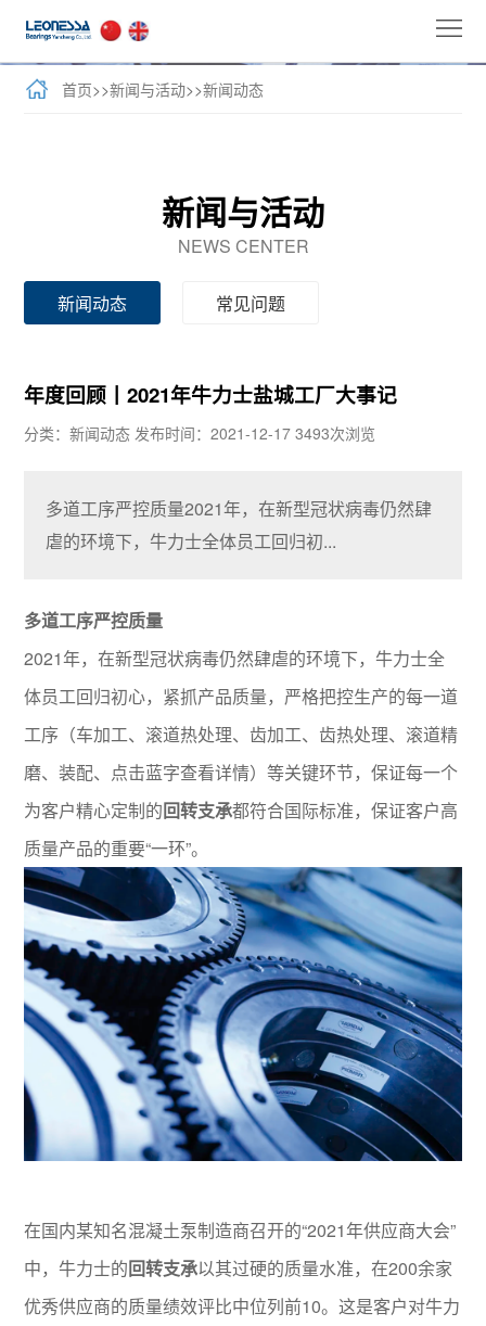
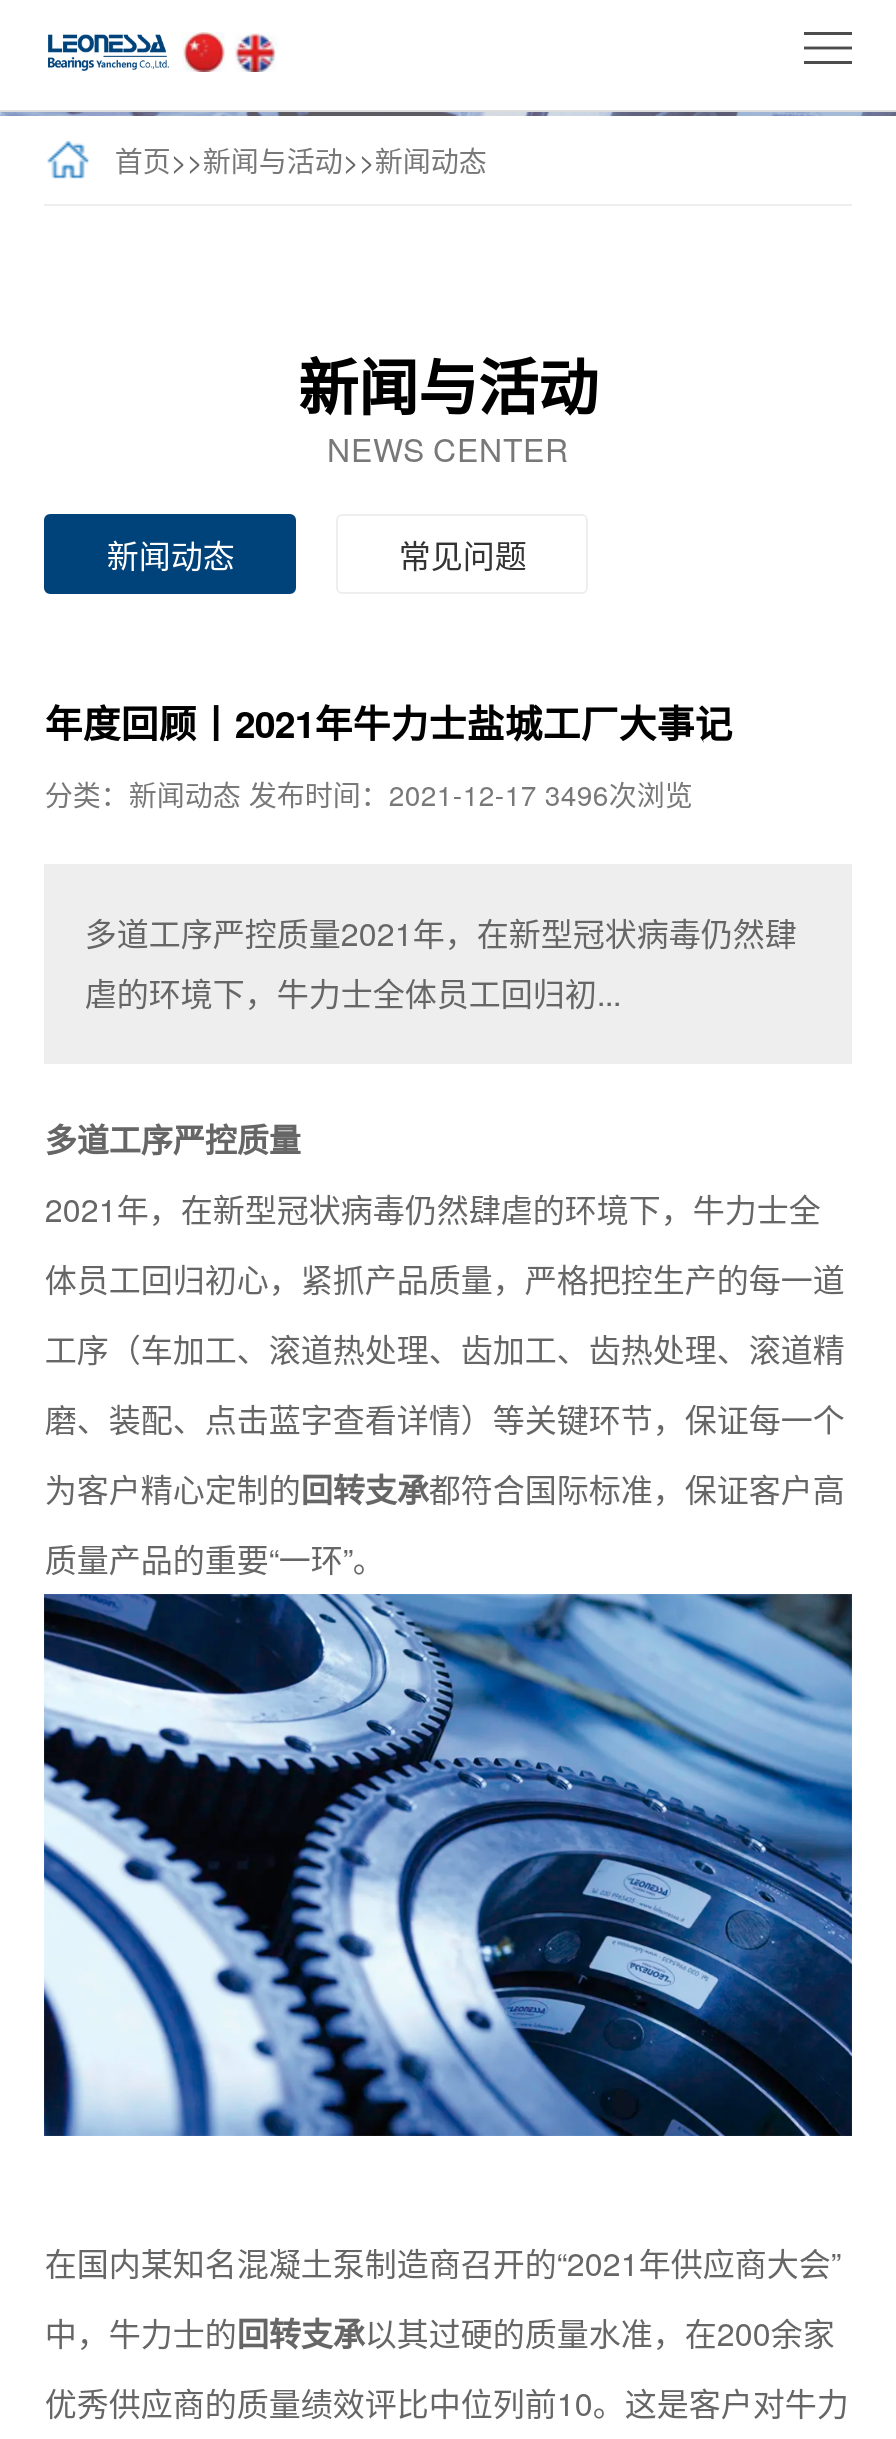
[24,422,376,444] 分类：新闻动态 发布时间：2021-12-17 3493次浏览 -> [45,775,693,815] 分类：新闻动态 发布时间：2021-12-17 3496次浏览

